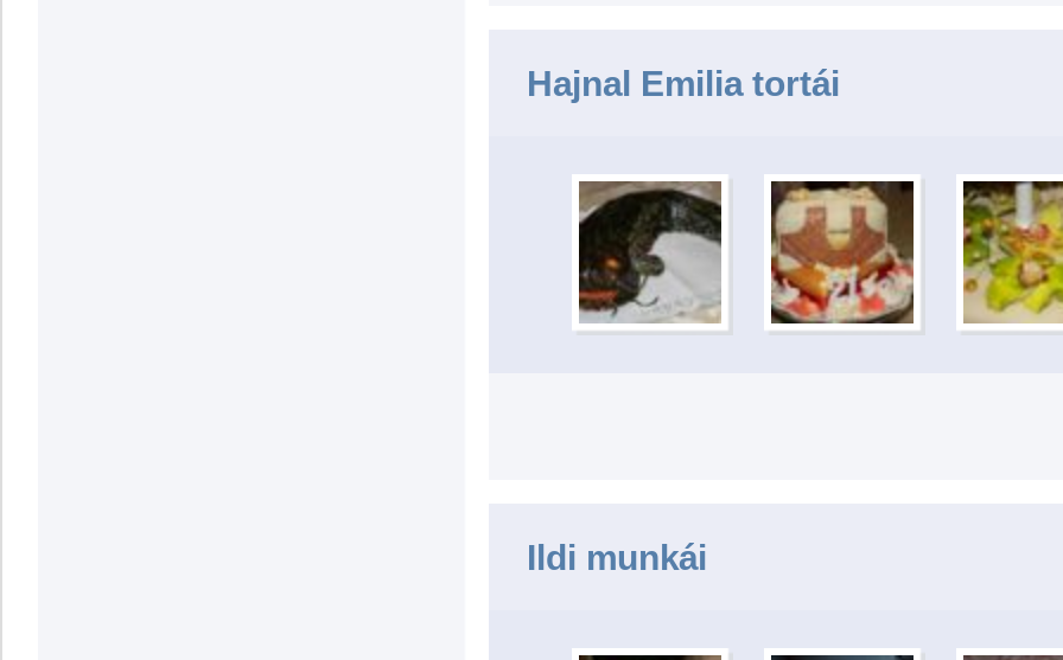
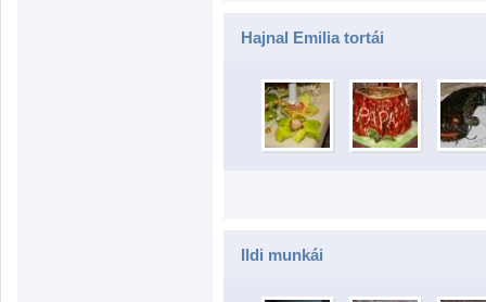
[577,179,724,321] [image] -> [264,81,330,148] [image]
[769,179,914,326] [image] -> [351,81,418,149] [image]
[961,179,1056,323] [image] -> [439,81,483,147] [image]

